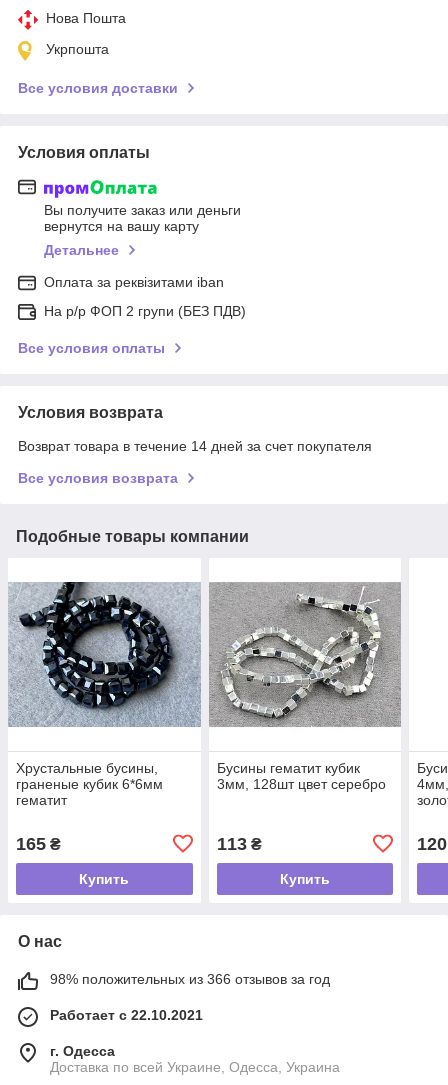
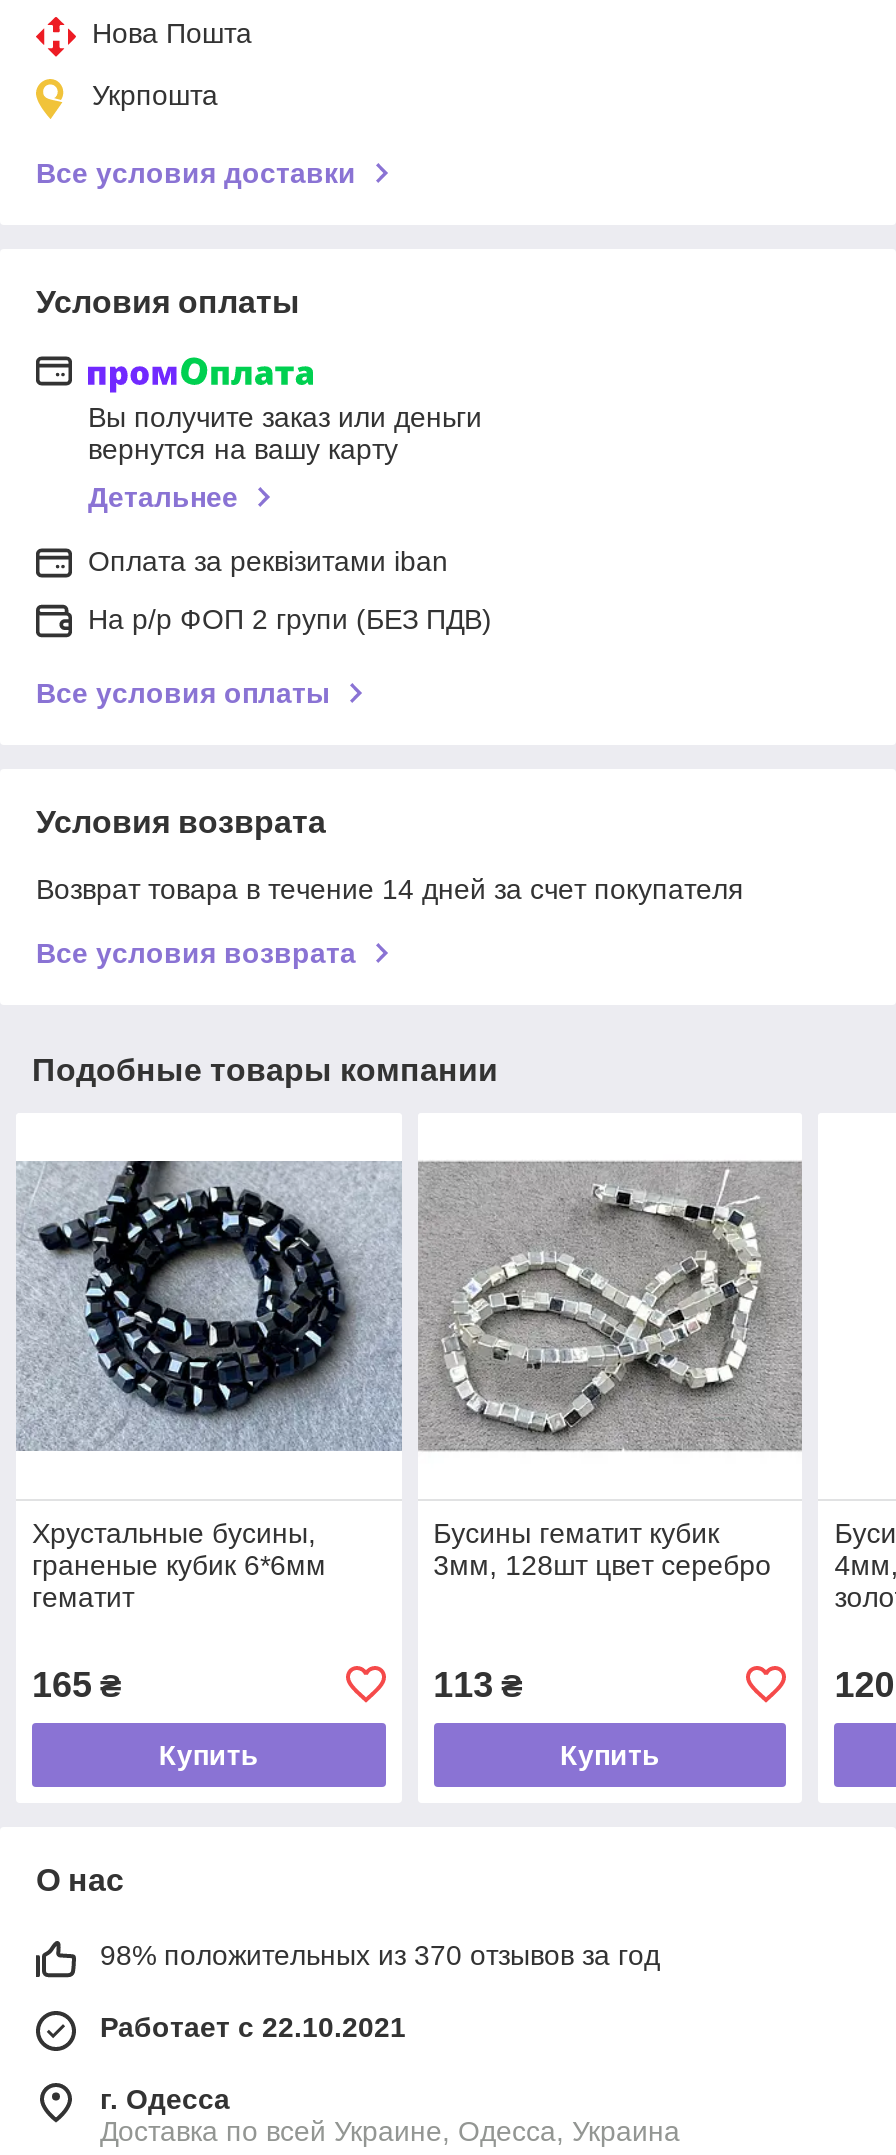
[50,971,330,987] 98% положительных из 366 отзывов за год -> [100,1939,660,1971] 98% положительных из 370 отзывов за год

